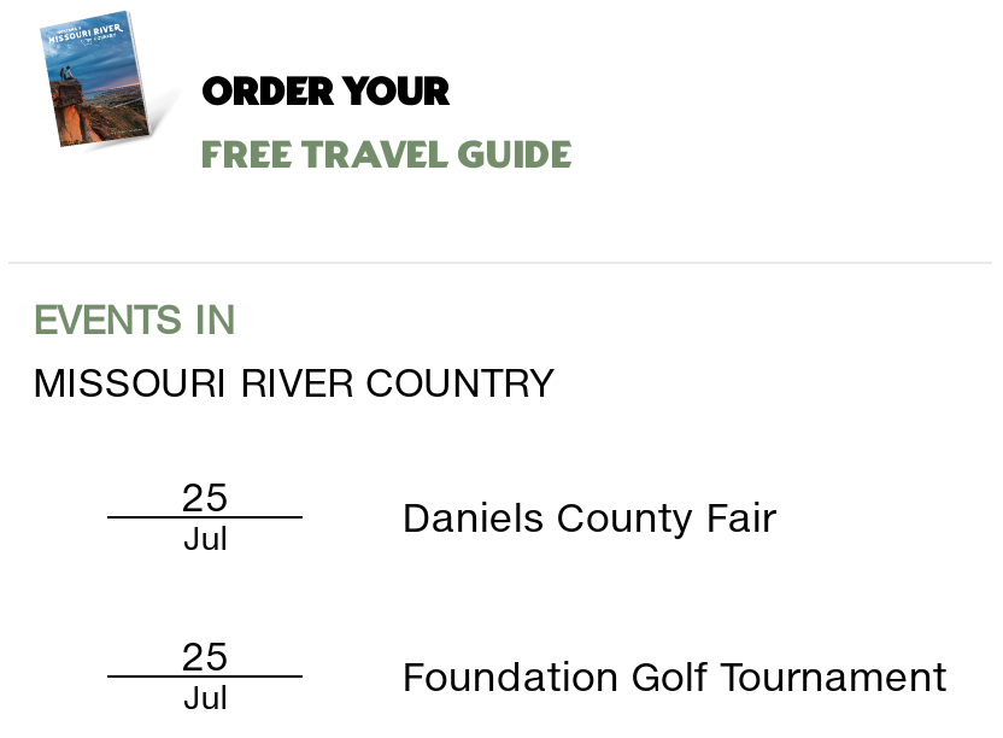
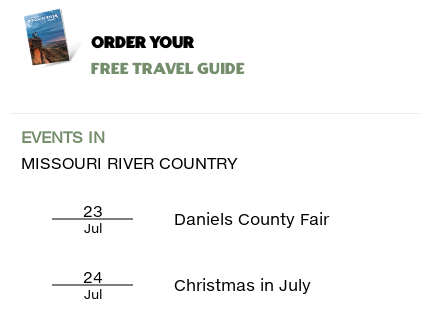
[181,473,229,519] 25 -> [83,201,103,220] 23
[181,632,229,678] 25 -> [83,267,103,286] 24
[402,653,947,699] Foundation Golf Tournament -> [174,275,311,294] Christmas in July

